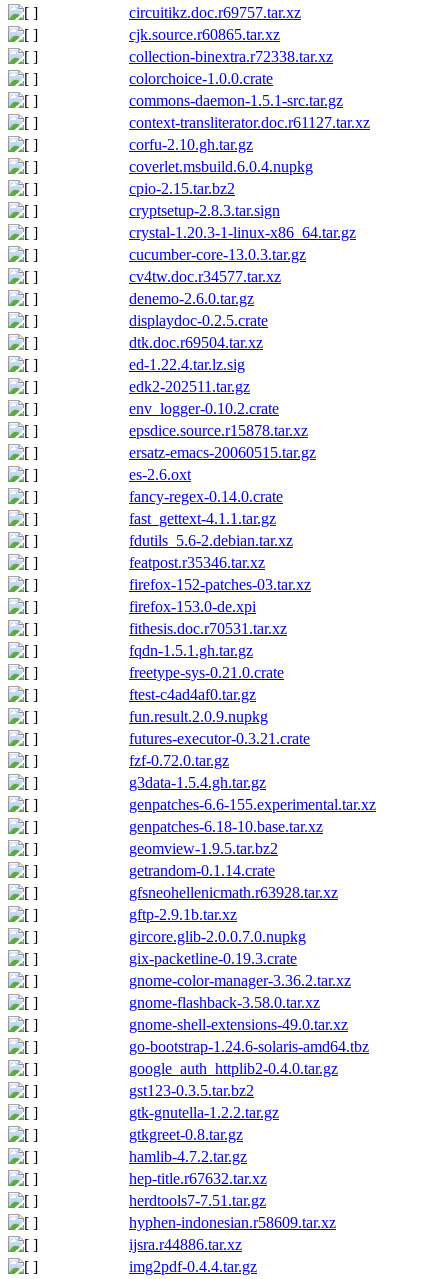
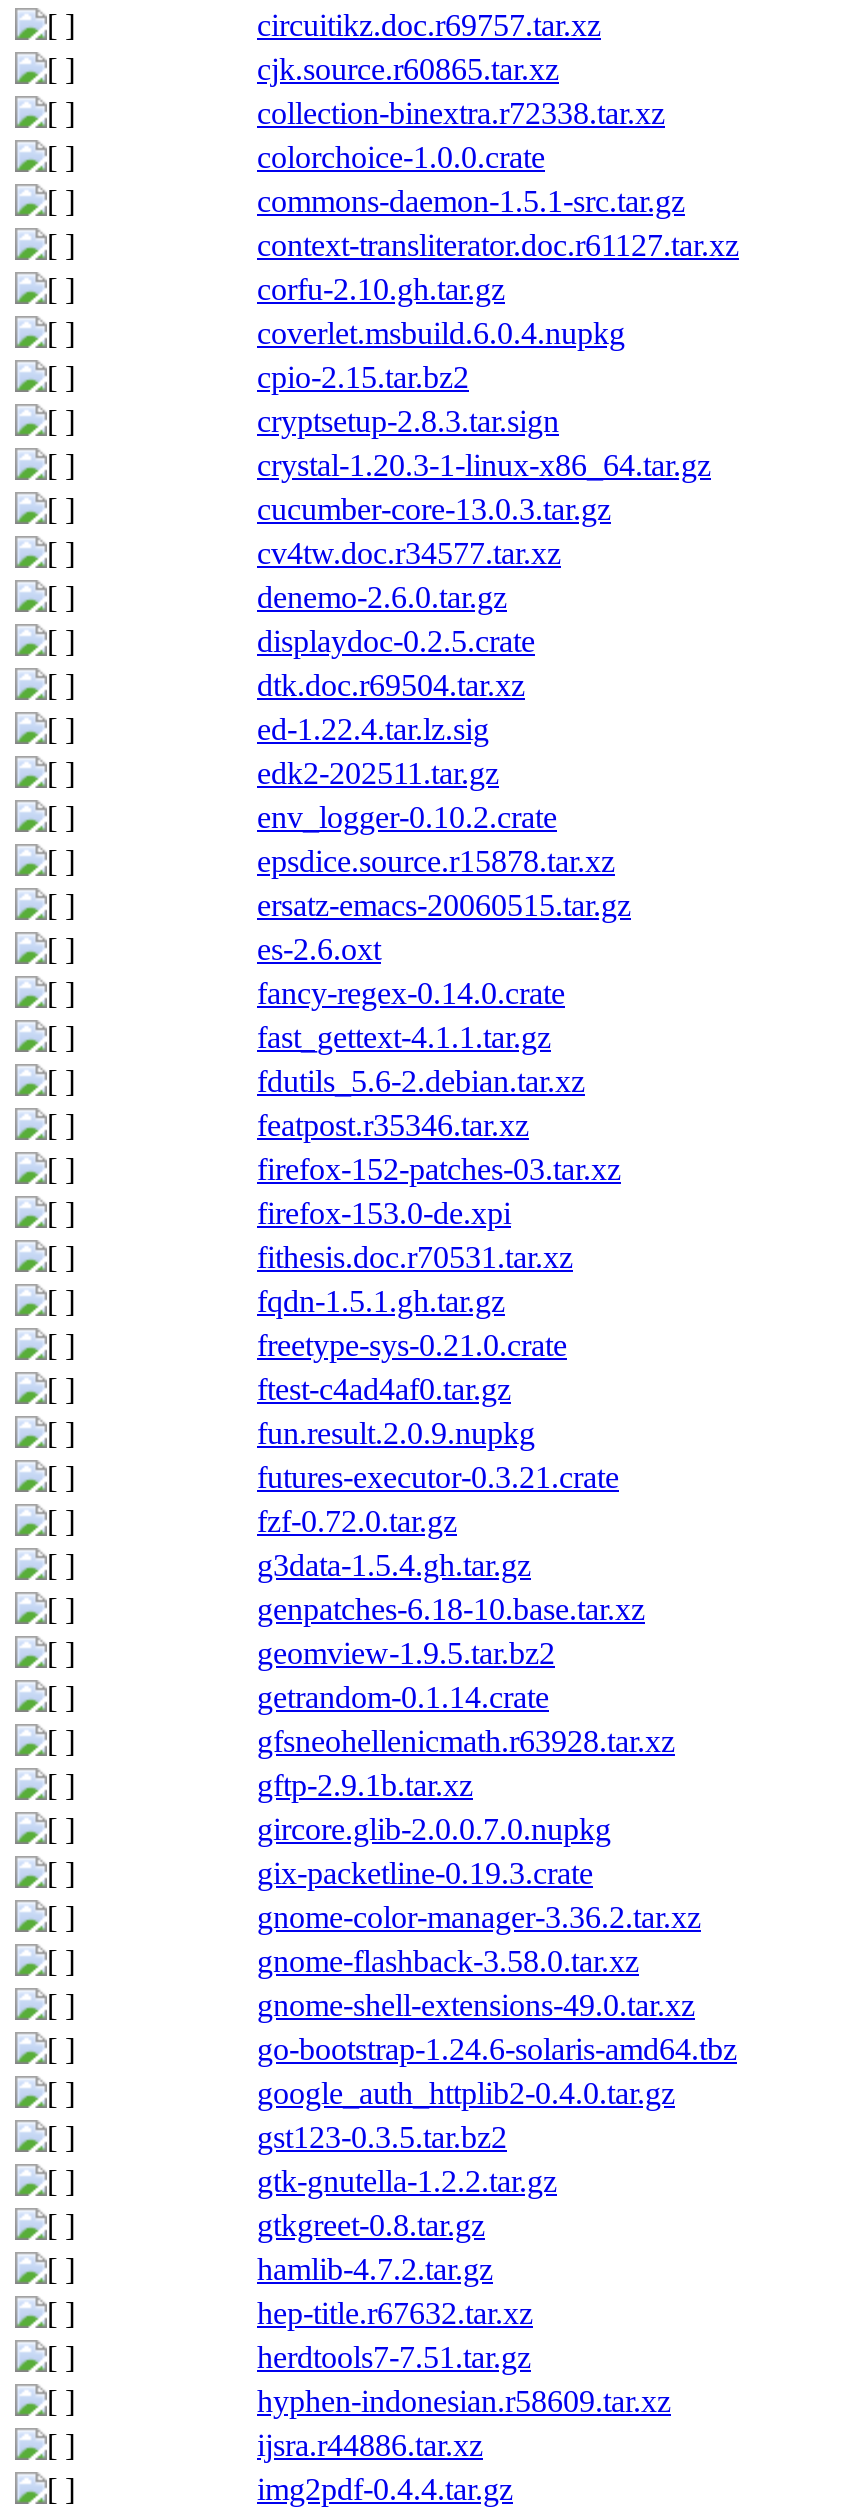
[129,796,376,813] genpatches-6.6-155.experimental.tar.xz -> none

